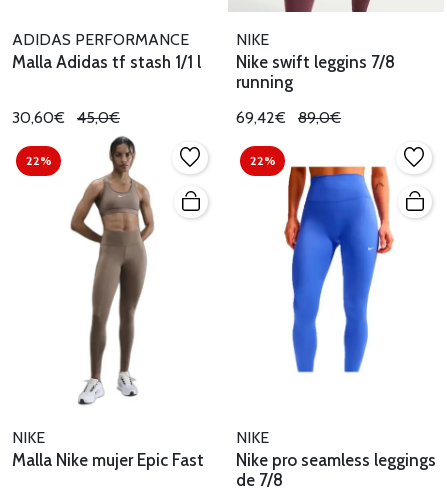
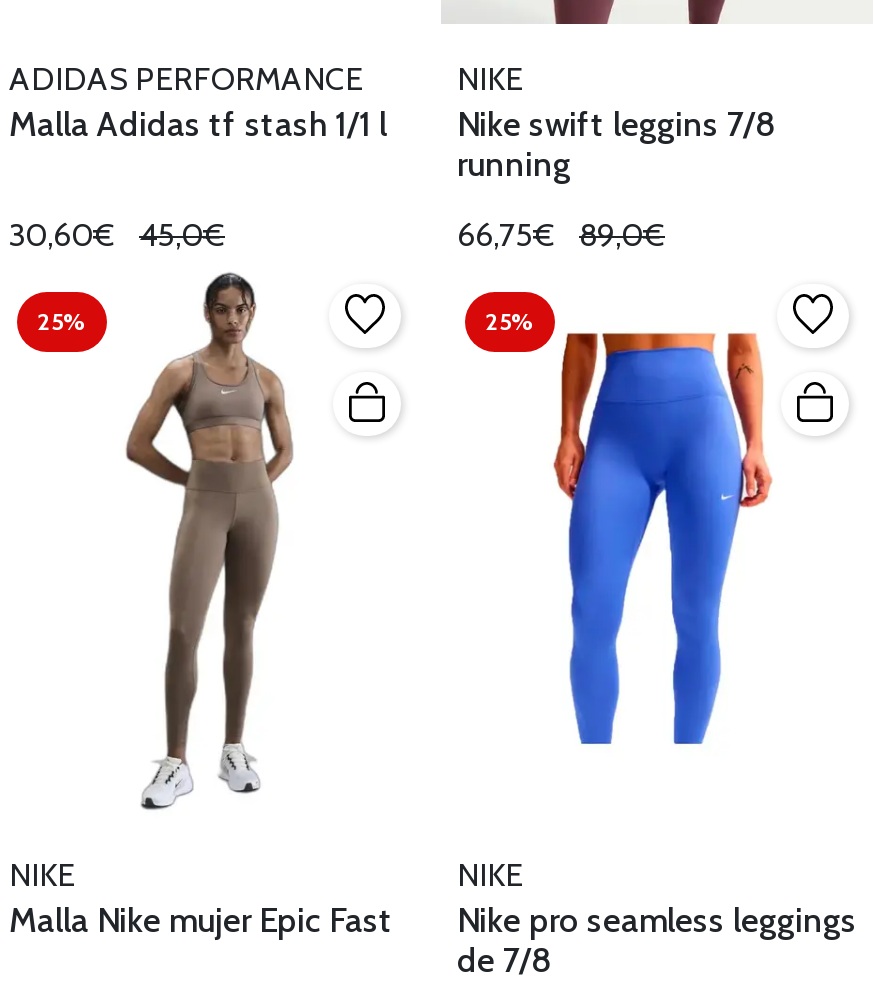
[236,108,341,127] 69,42€ 89,0€ -> [457,215,665,253] 66,75€ 89,0€
[25,153,51,168] 22% -> [37,305,87,335] 25%
[249,153,275,168] 22% -> [485,305,535,335] 25%

